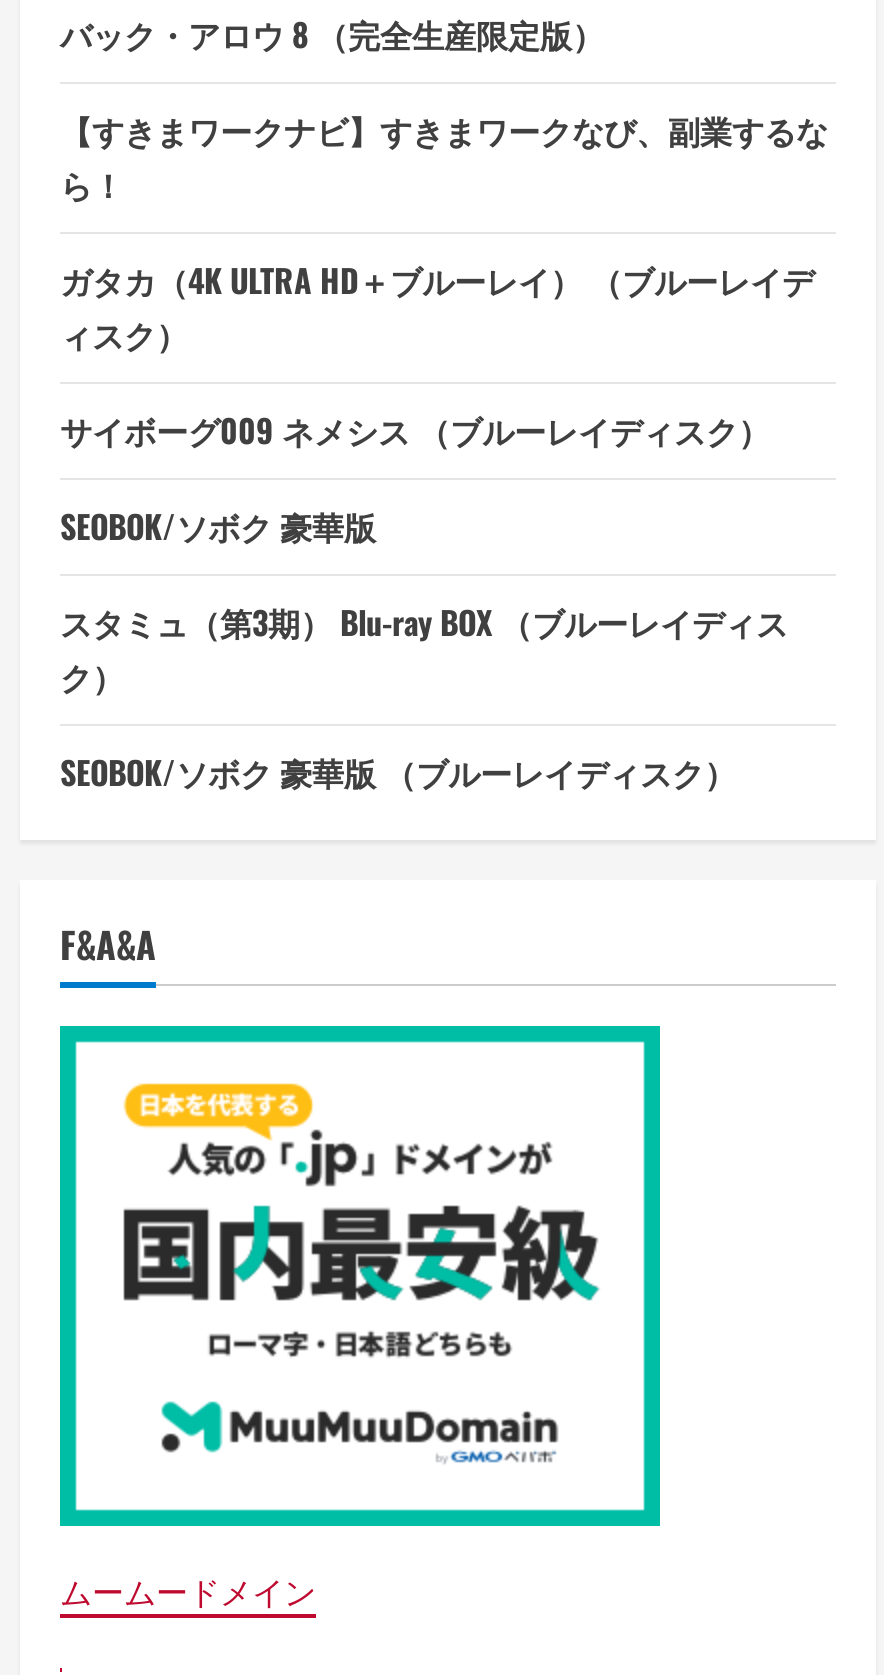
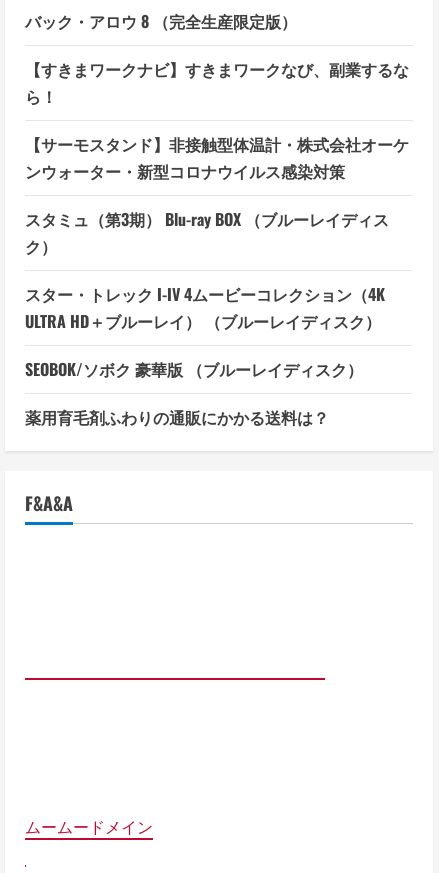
[60,256,814,550] ガタカ（4K ULTRA HD＋ブルーレイ） （ブルーレイデ | ィスク） | サイボーグ009 ネメシス （ブルーレイディスク） | SEOBOK/ソボク 豪華版 -> [25,132,409,183] 【サーモスタンド】非接触型体温計・株式会社オーケ | ンウォーター・新型コロナウイルス感染対策
moved [60,598,788,700] -> [25,207,389,258]: スタミュ（第3期） Blu-ray BOX （ブルーレイディス | ク）
none -> [25,282,385,333] スター・トレック I-IV 4ムービーコレクション（4K | ULTRA HD＋ブルーレイ） （ブルーレイディスク）
moved [60,748,736,796] -> [25,357,363,381]: SEOBOK/ソボク 豪華版 （ブルーレイディスク）
none -> [25,405,329,429] 薬用育毛剤ふわりの通販にかかる送料は？
[58,1024,662,1528] [image] -> none

